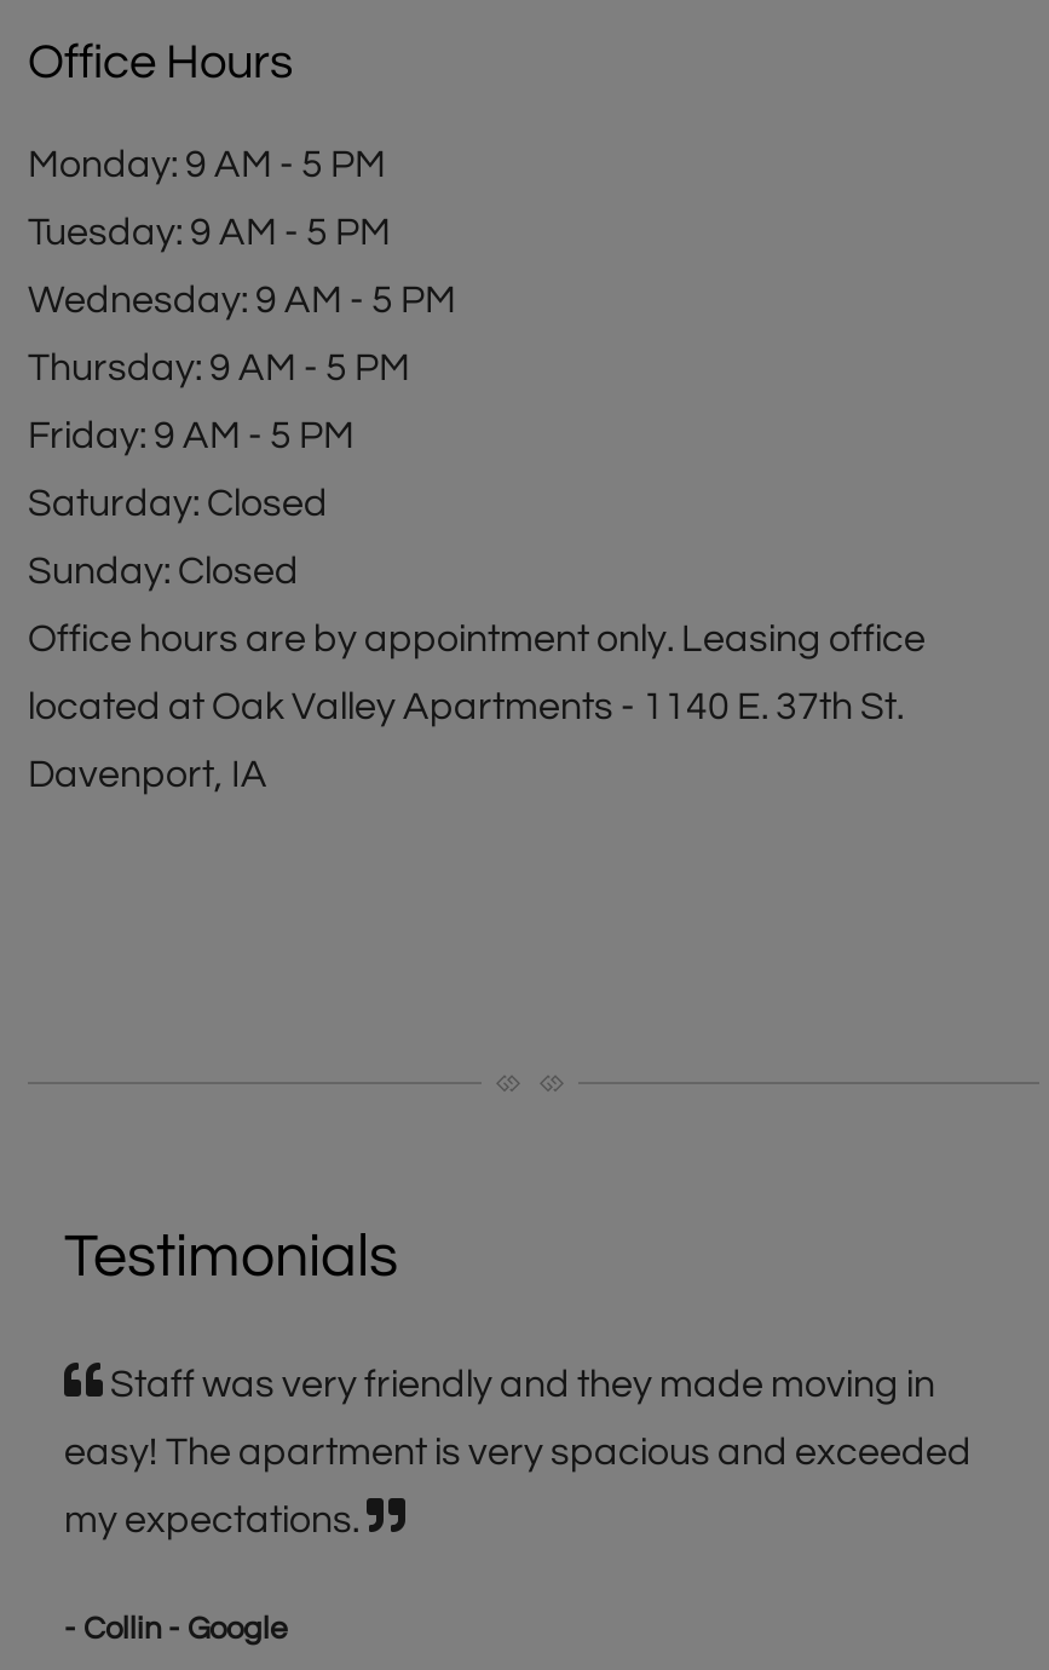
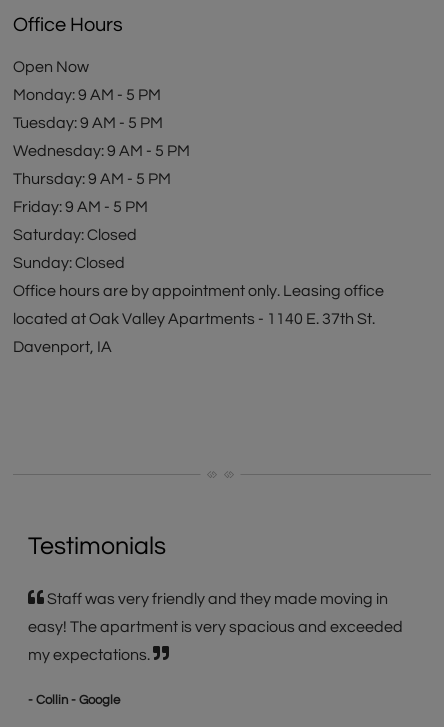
none -> [13,59,89,75] Open Now

